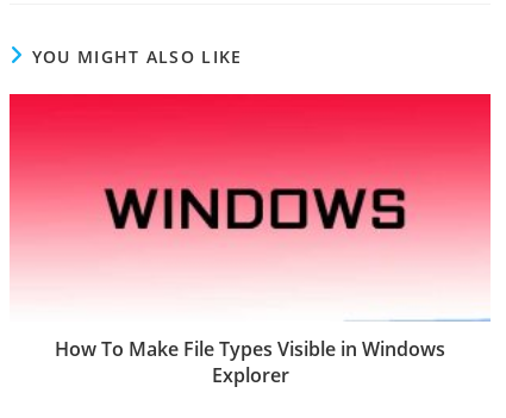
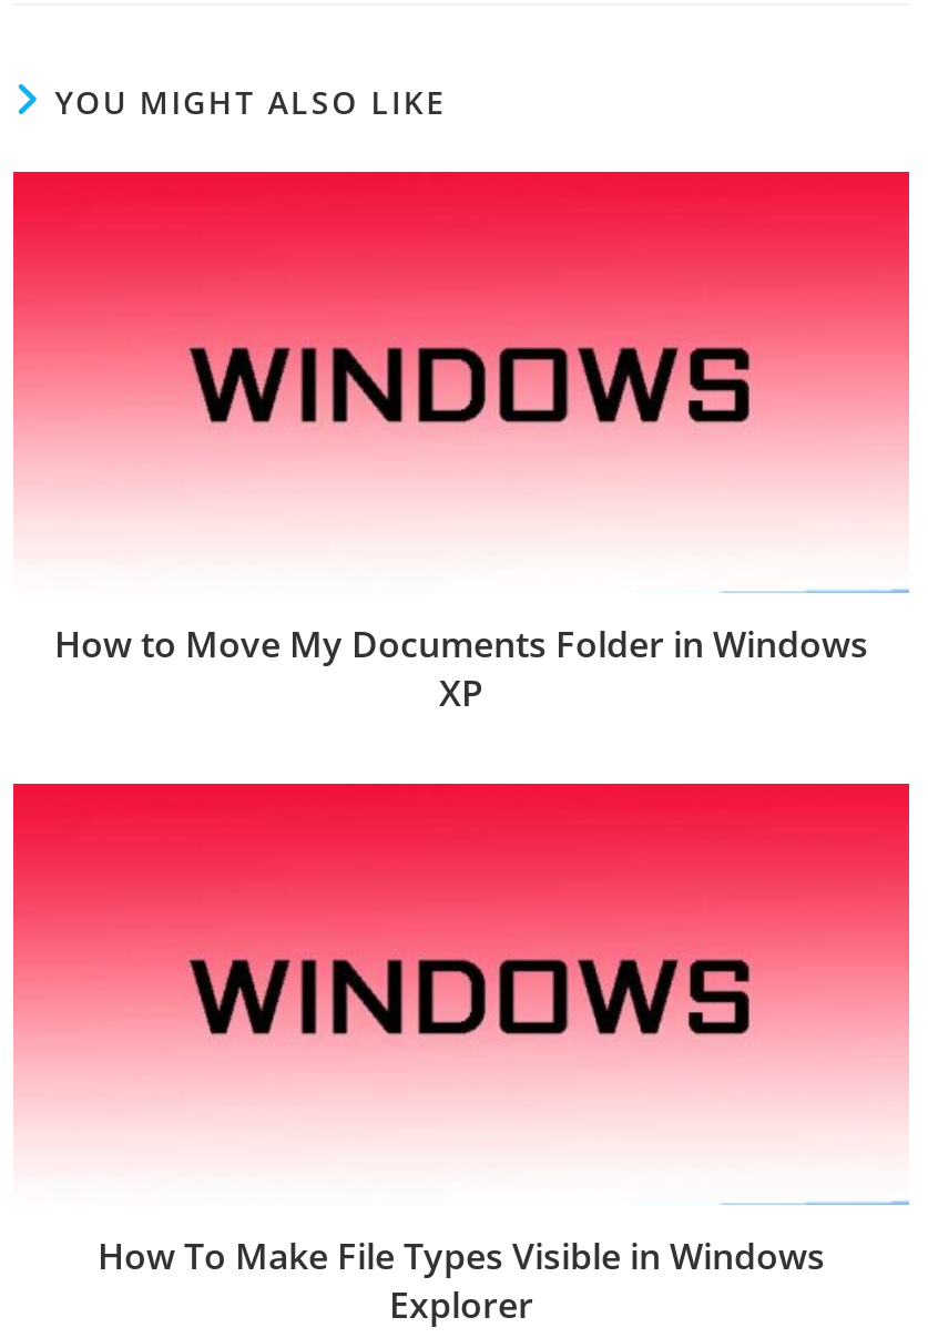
none -> [54,619,868,717] How to Move My Documents Folder in Windows | XP

